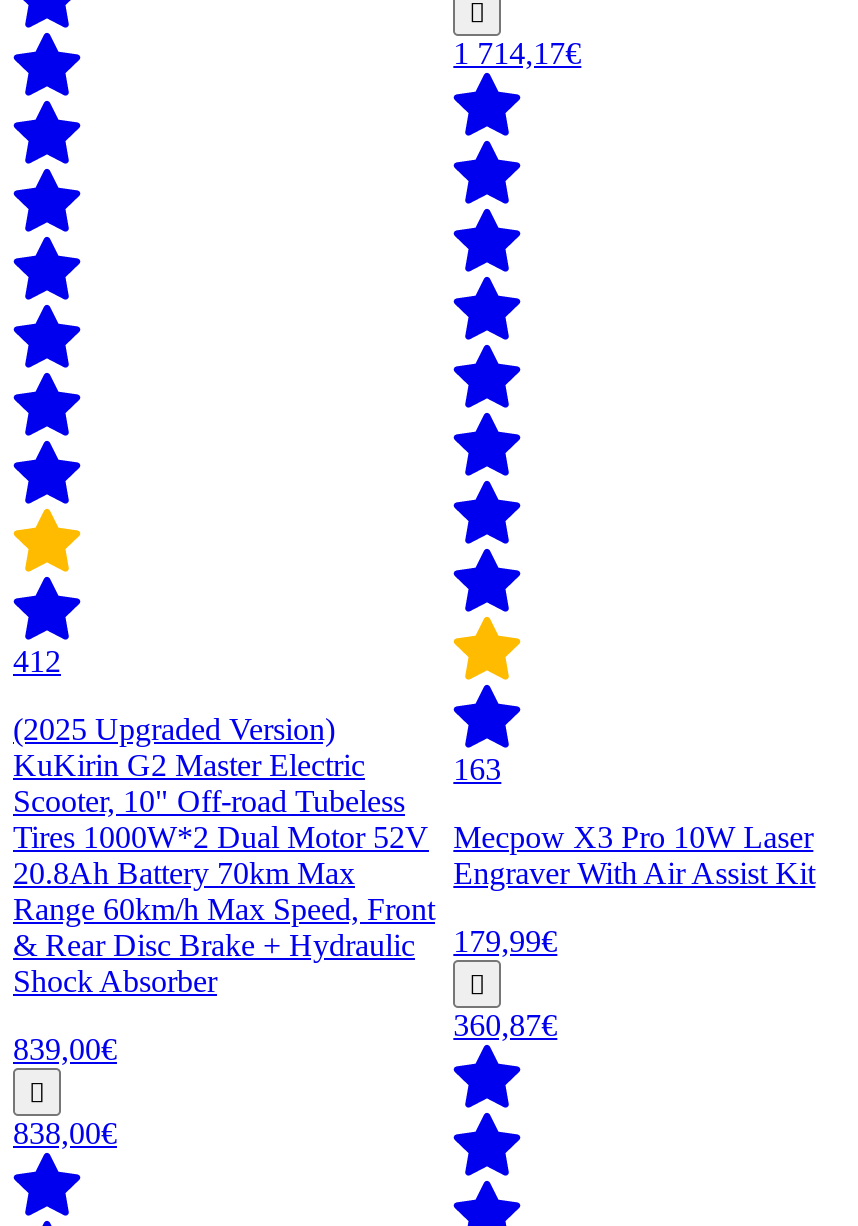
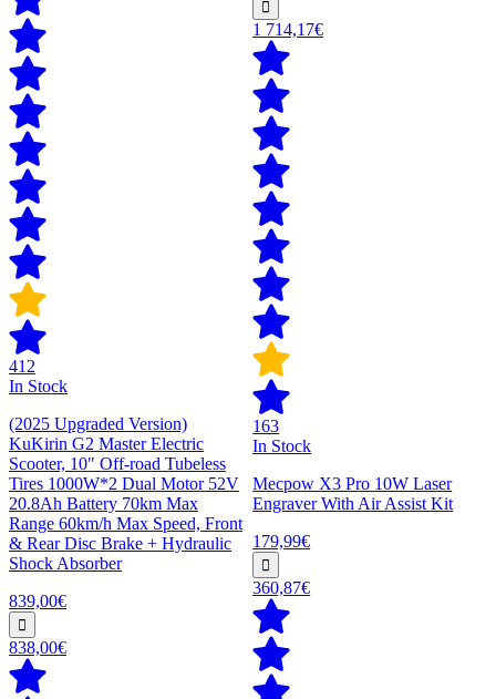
none -> [9,377,68,395] In Stock
none -> [253,436,311,455] In Stock

